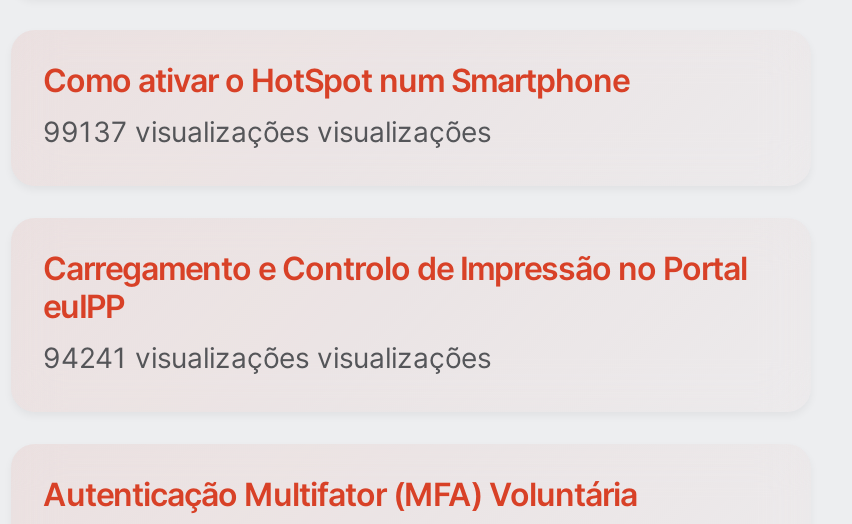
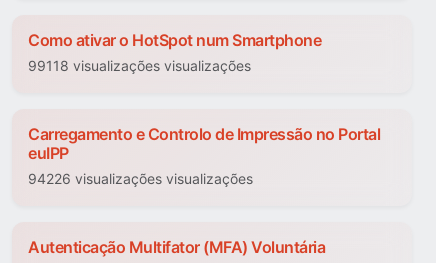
[43,115,491,149] 99137 visualizações visualizações -> [28,57,251,74] 99118 visualizações visualizações
[43,341,491,375] 94241 visualizações visualizações -> [28,170,253,187] 94226 visualizações visualizações

